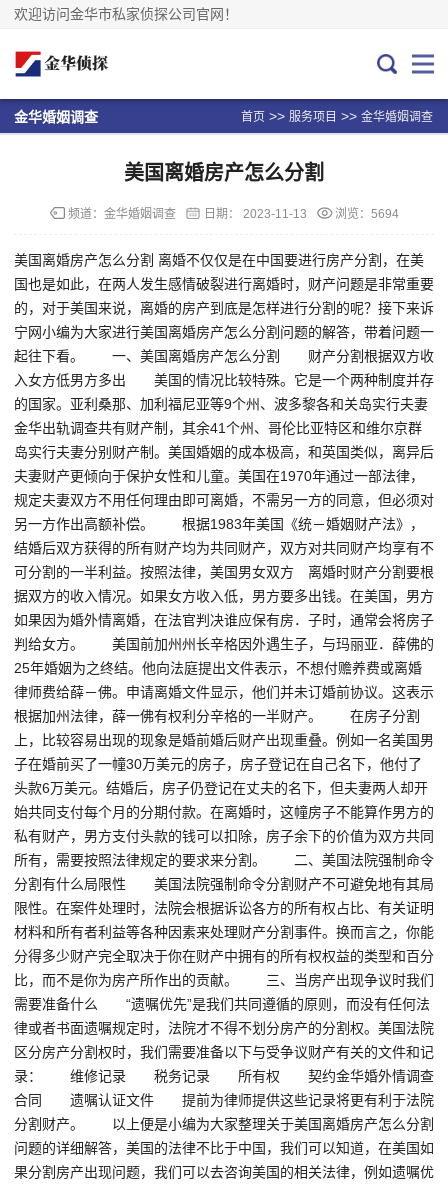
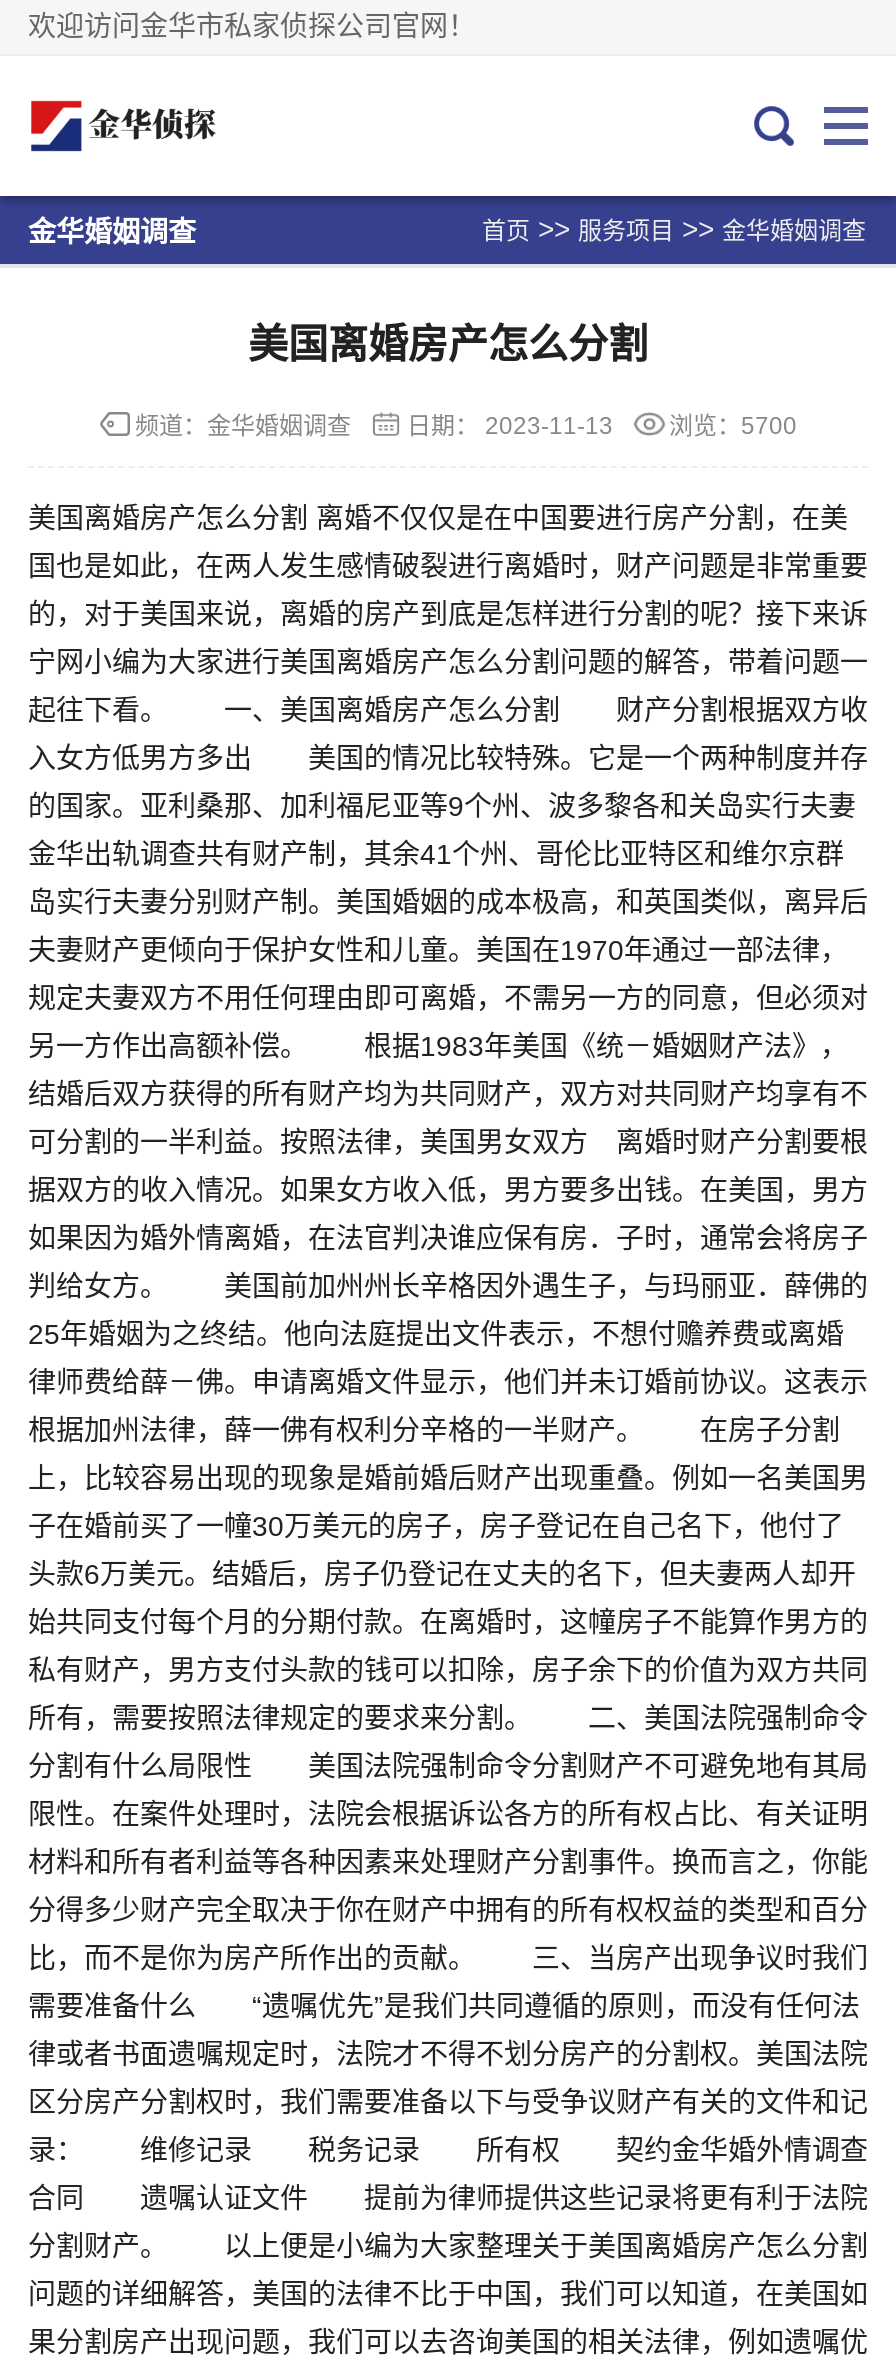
[67,207,398,221] 频道：金华婚姻调查 日期：2023-11-13 浏览：5694 -> [135,413,797,441] 频道：金华婚姻调查 日期：2023-11-13 浏览：5700

